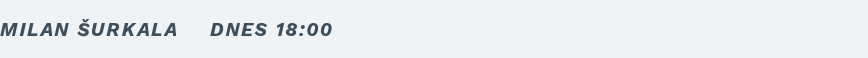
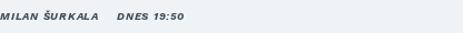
[0,19,333,41] MILAN ŠURKALA DNES 18:00 -> [0,10,184,22] MILAN ŠURKALA DNES 19:50

